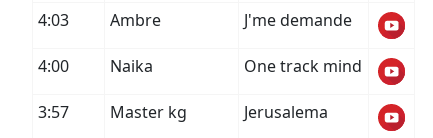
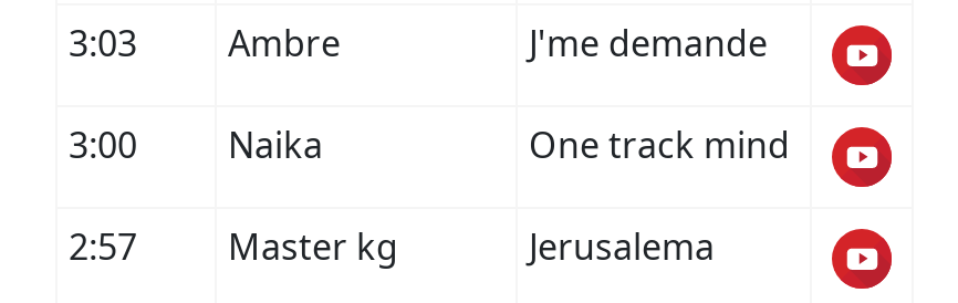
[38,9,161,31] 4:03 Ambre -> [69,19,341,67] 3:03 Ambre
[38,55,153,77] 4:00 Naika -> [69,121,323,169] 3:00 Naika
[38,101,187,123] 3:57 Master kg -> [69,222,398,271] 2:57 Master kg

